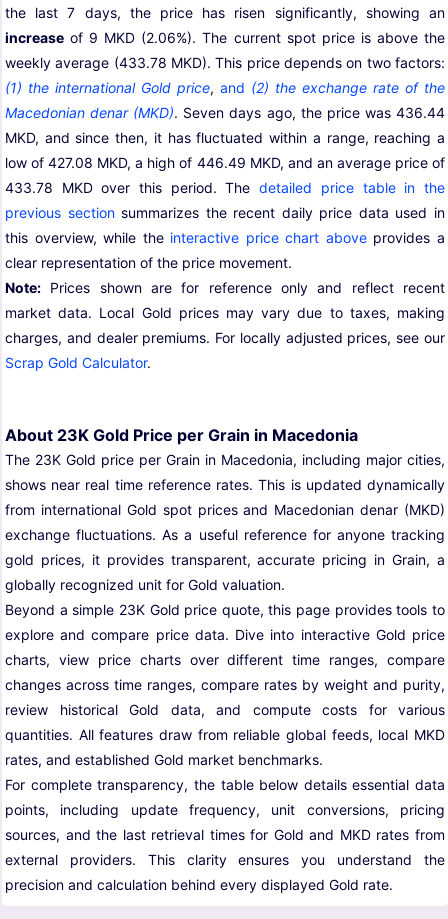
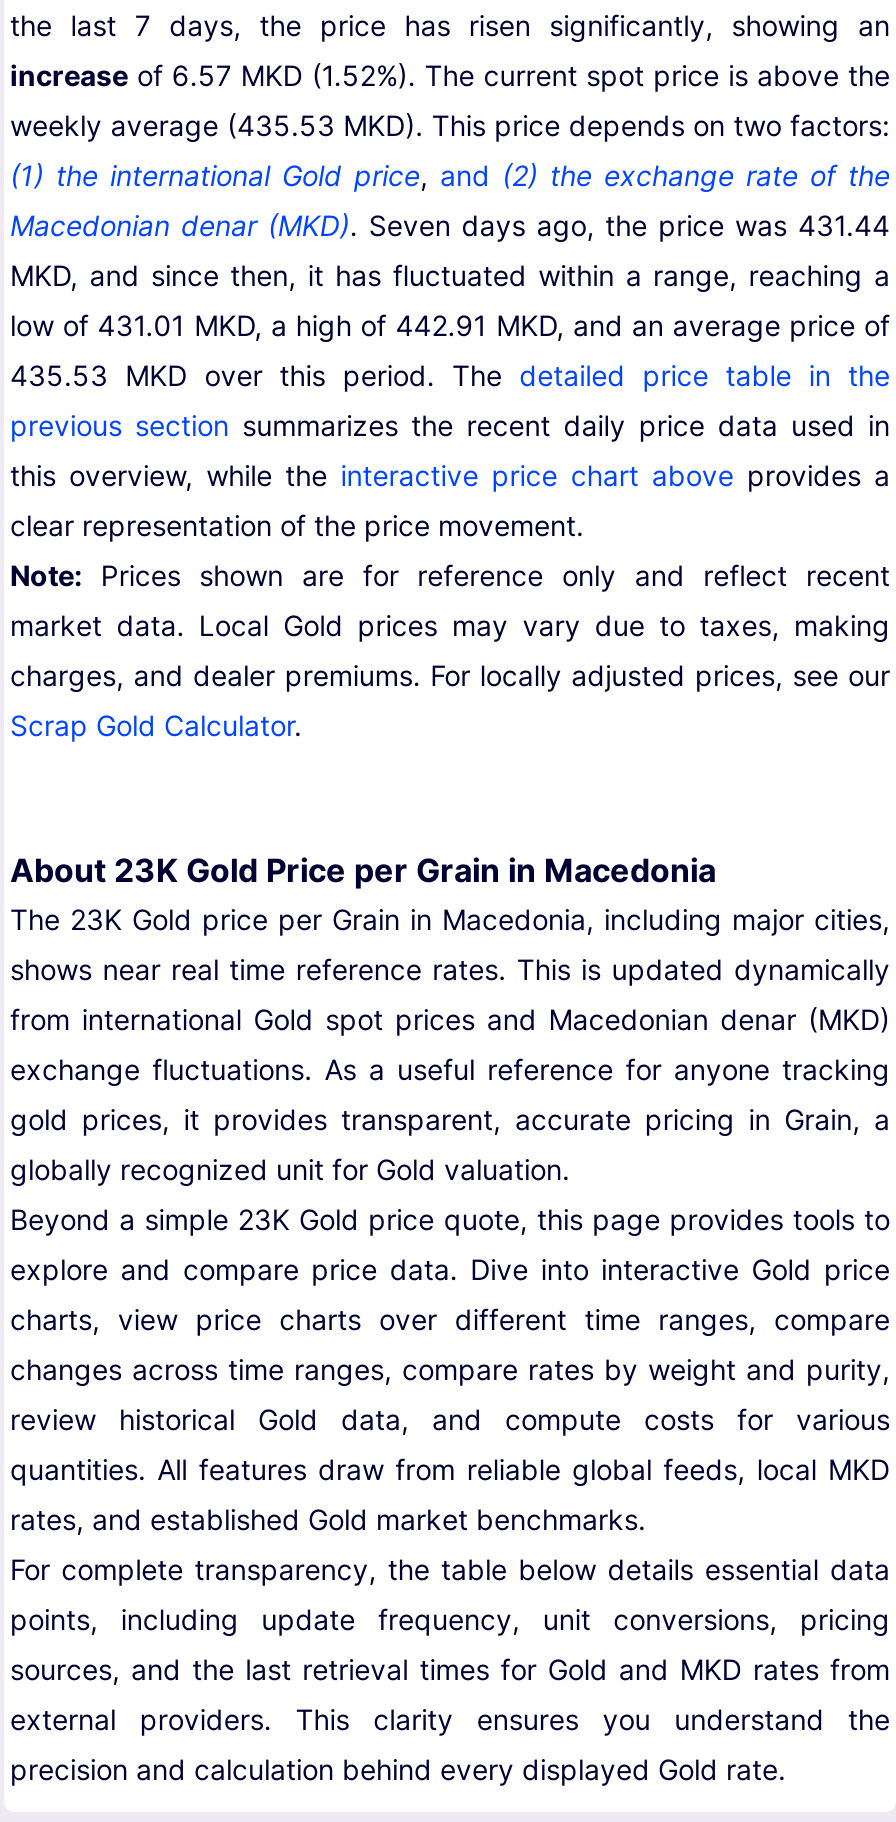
[5,29,445,46] increase of 9 MKD (2.06%). The current spot price is above the -> [10,59,890,93] increase of 6.57 MKD (1.52%). The current spot price is above the
[5,54,445,71] weekly average (433.78 MKD). This price depends on two factors: -> [10,109,890,143] weekly average (435.53 MKD). This price depends on two factors:
[5,104,445,121] Macedonian denar (MKD). Seven days ago, the price was 436.44 -> [10,209,890,243] Macedonian denar (MKD). Seven days ago, the price was 431.44
[5,154,445,171] low of 427.08 MKD, a high of 446.49 MKD, and an average price of -> [10,309,890,343] low of 431.01 MKD, a high of 442.91 MKD, and an average price of
[5,179,445,196] 433.78 MKD over this period. The detailed price table in the -> [10,359,890,393] 435.53 MKD over this period. The detailed price table in the

